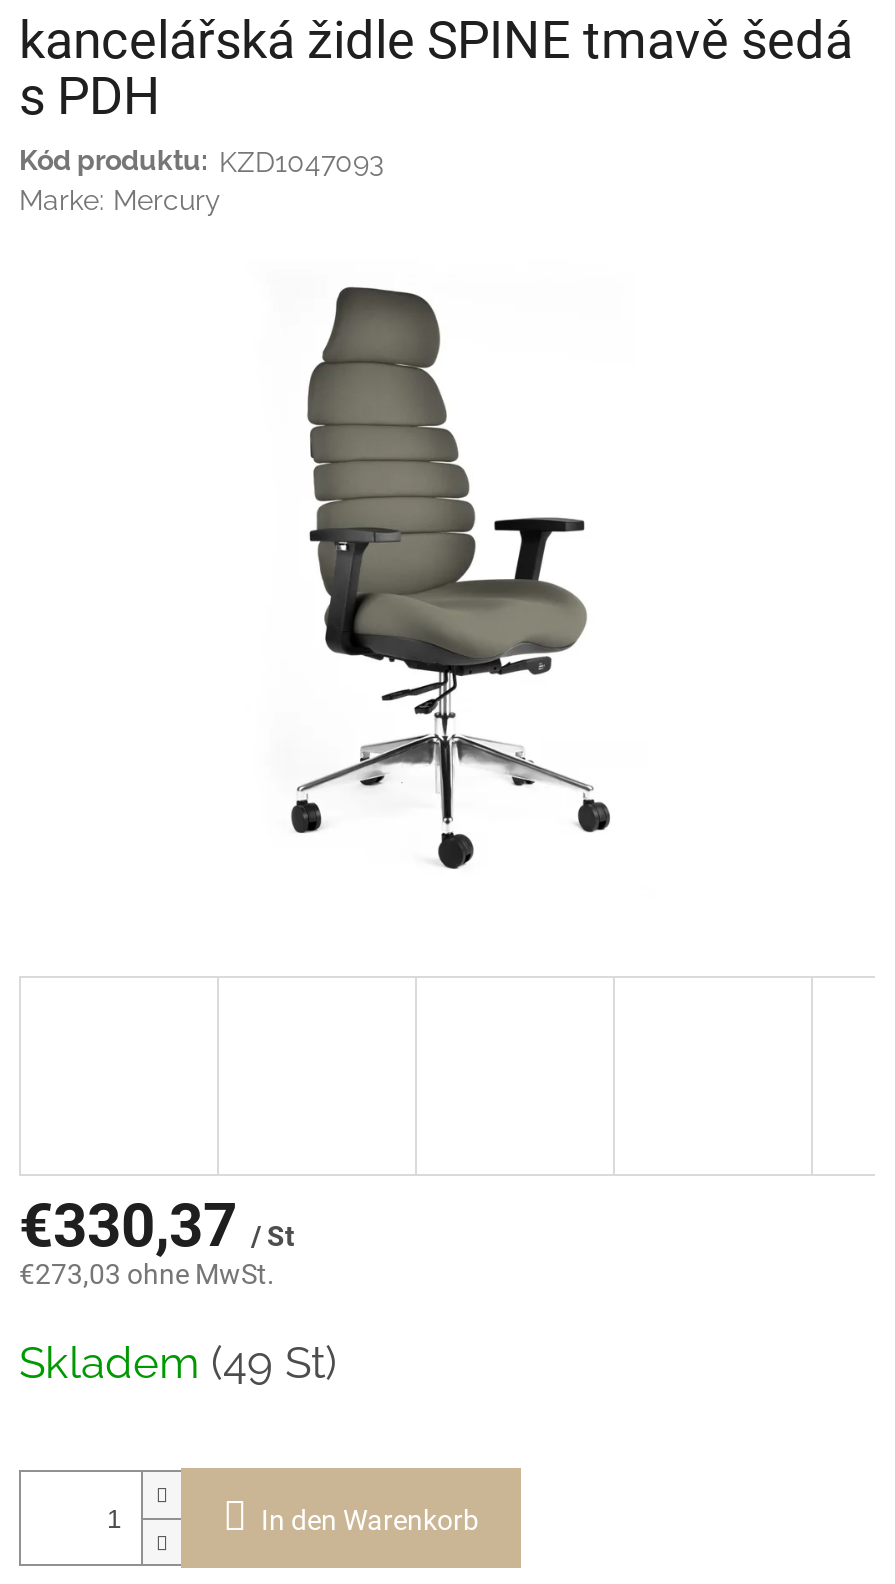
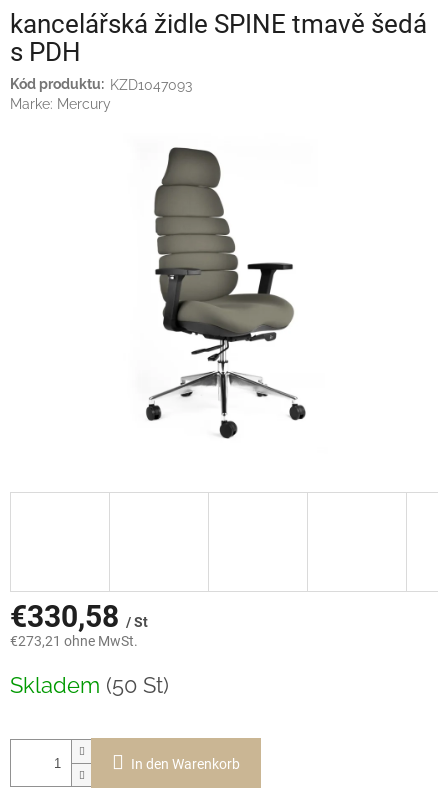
[19,1191,295,1261] €330,37 / St -> [10,599,148,634] €330,58 / St
[19,1259,275,1291] €273,03 ohne MwSt. -> [10,633,138,649] €273,21 ohne MwSt.
[19,1337,337,1389] Skladem (49 St) -> [10,672,169,698] Skladem (50 St)

